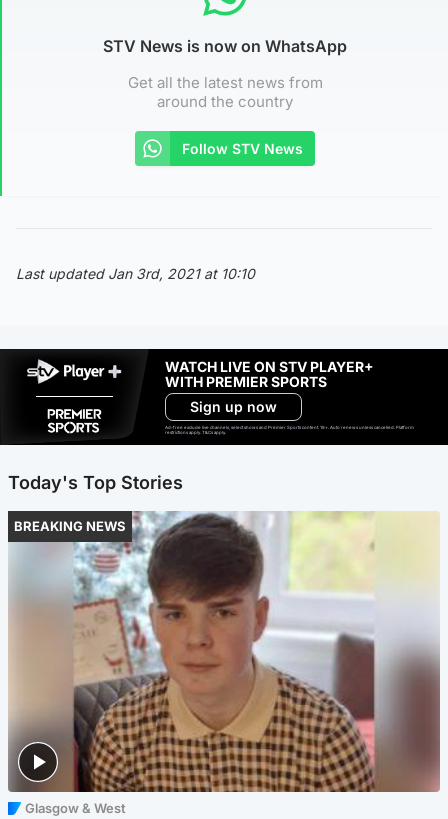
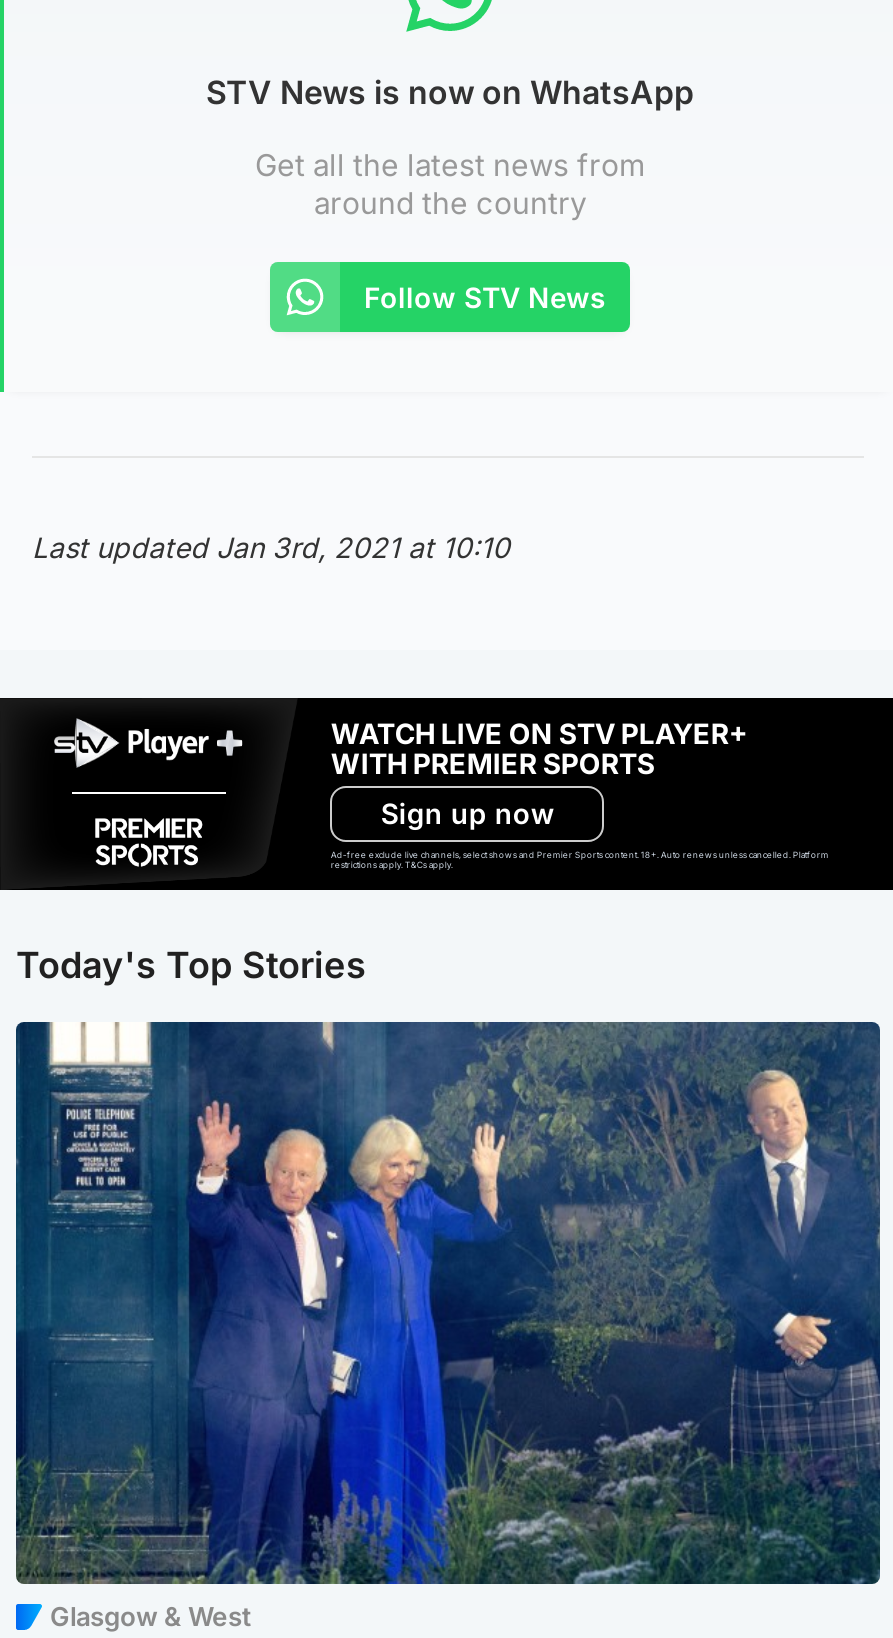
[8,511,441,793] [image] -> [14,1020,882,1586] [image]
[14,518,126,534] BREAKING NEWS -> none

